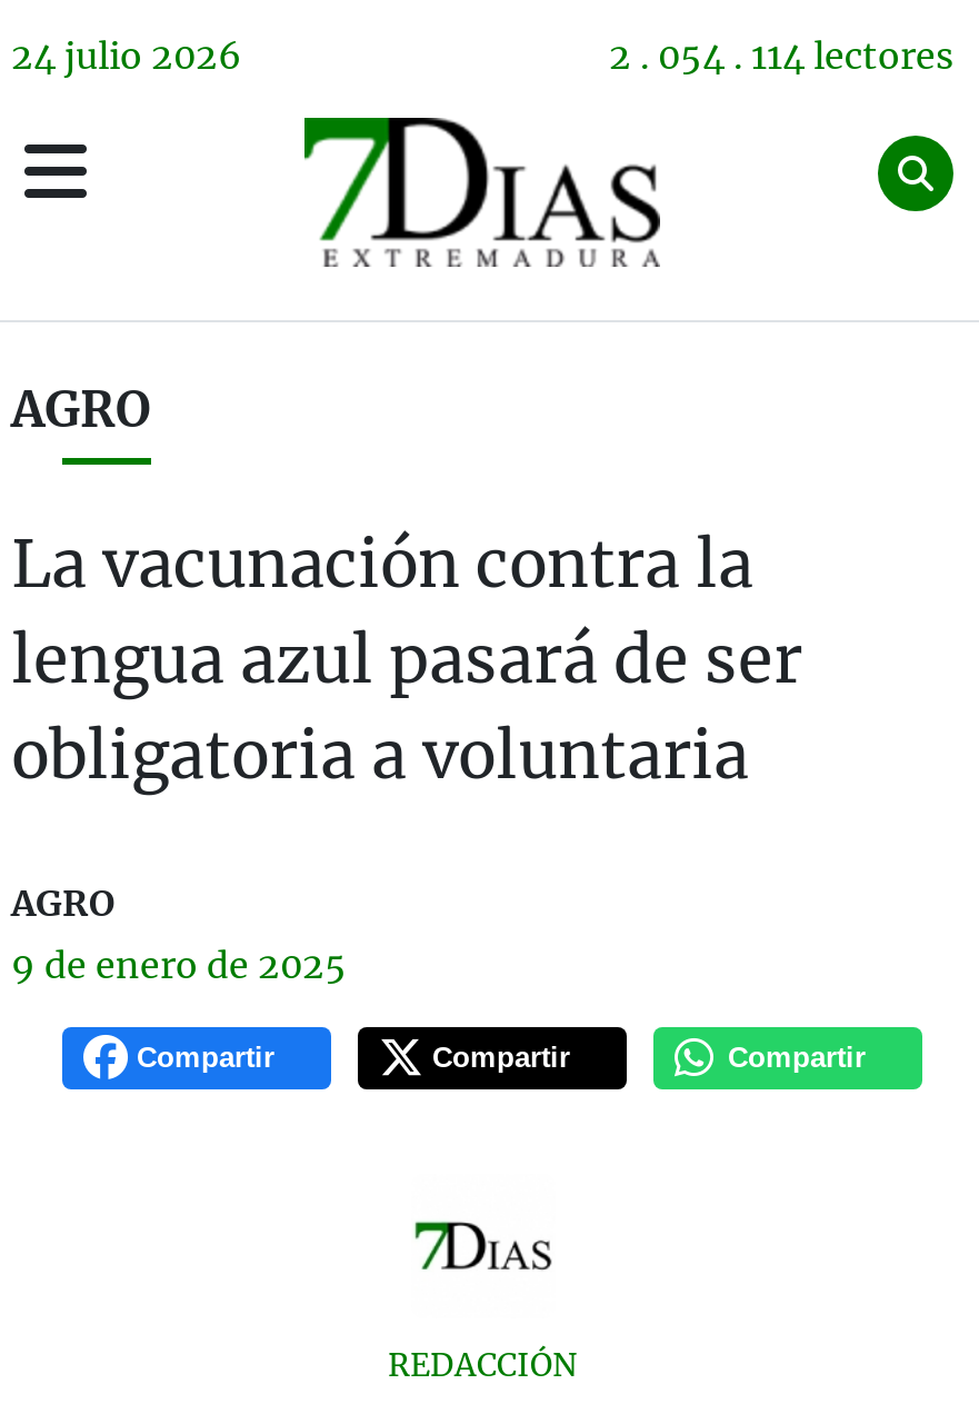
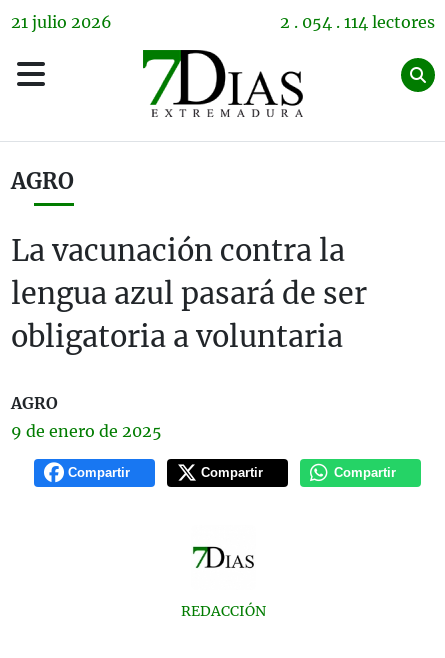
[11,33,242,78] 24 julio 2026 -> [11,12,112,32] 21 julio 2026

